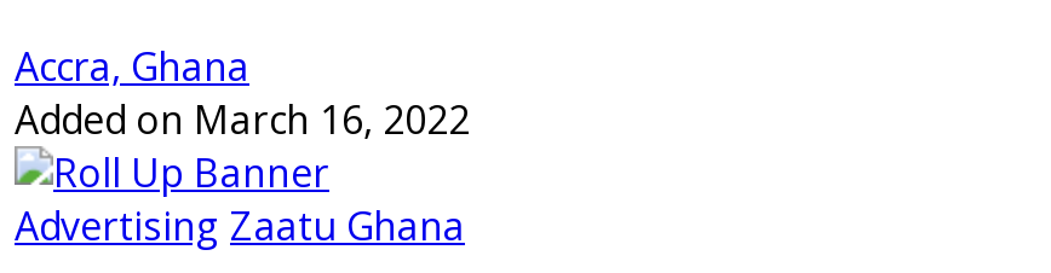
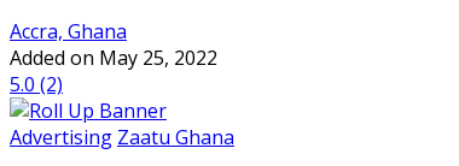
[15,93,470,146] Added on March 16, 2022 -> [10,44,217,97] Added on May 25, 2022 | 5.0 (2)

